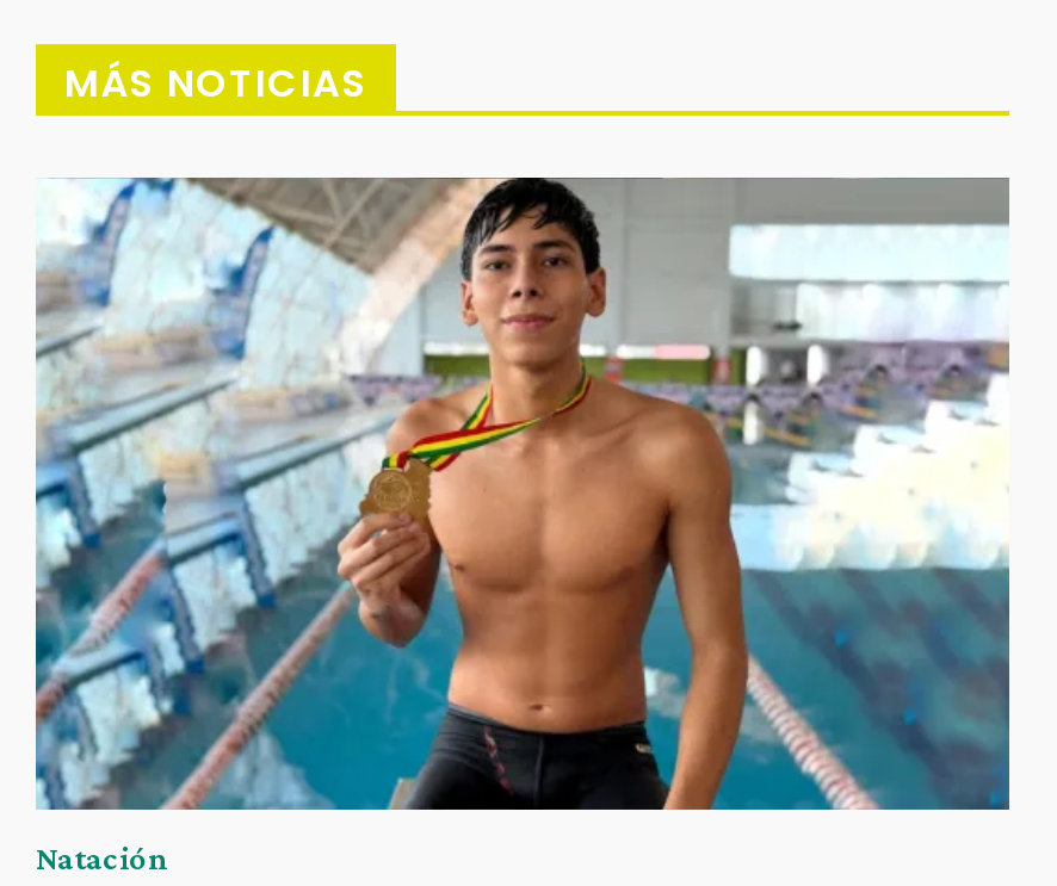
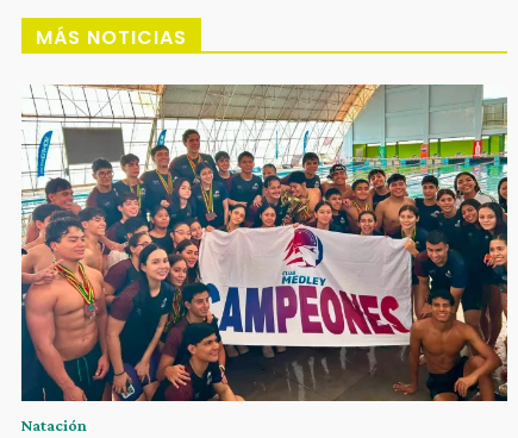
[33,175,1012,812] [image] -> [20,83,508,402] [image]

